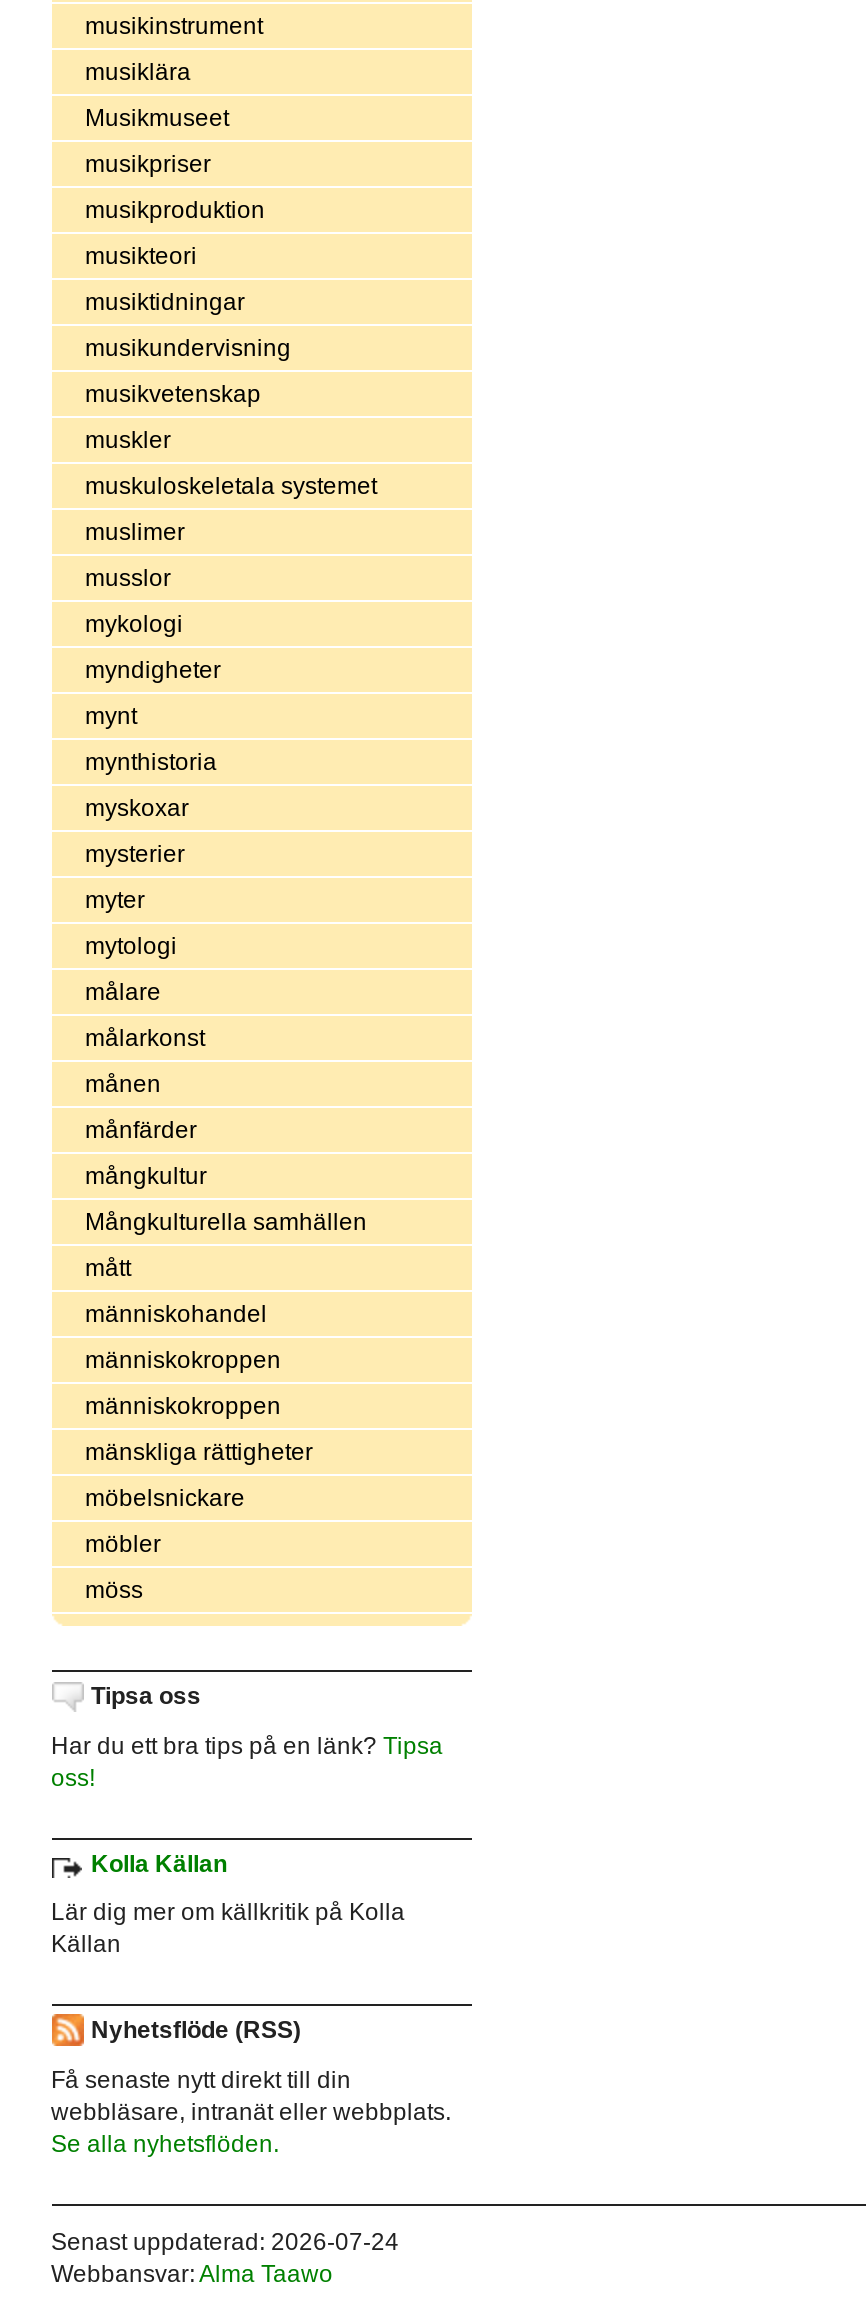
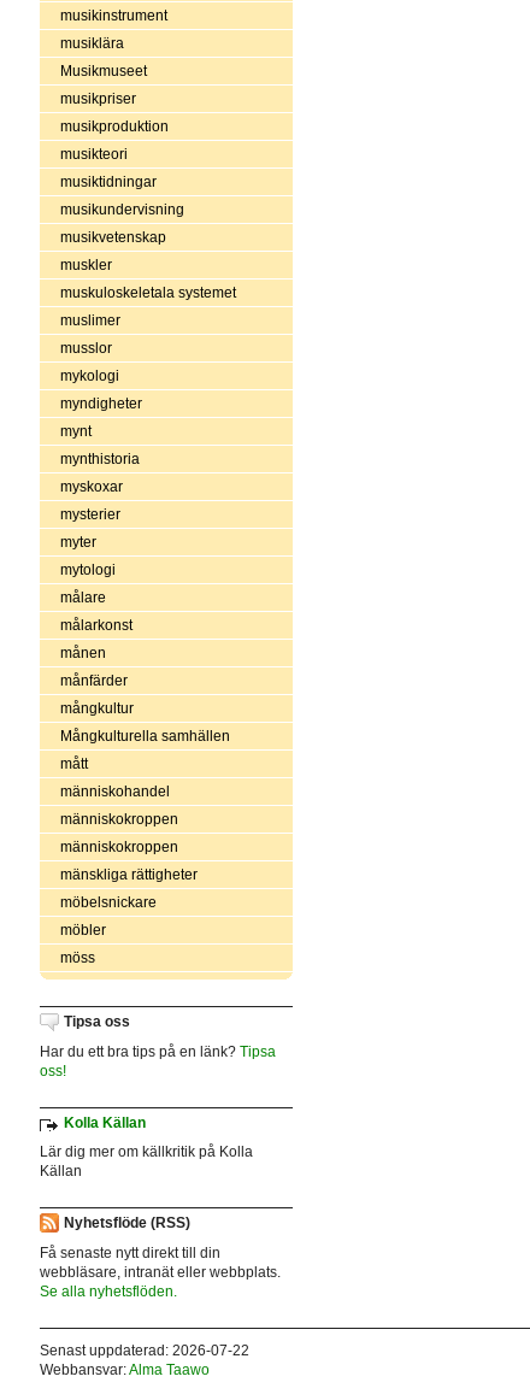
[51,2227,399,2255] Senast uppdaterad: 2026-07-24 -> [39,1342,249,1359] Senast uppdaterad: 2026-07-22

